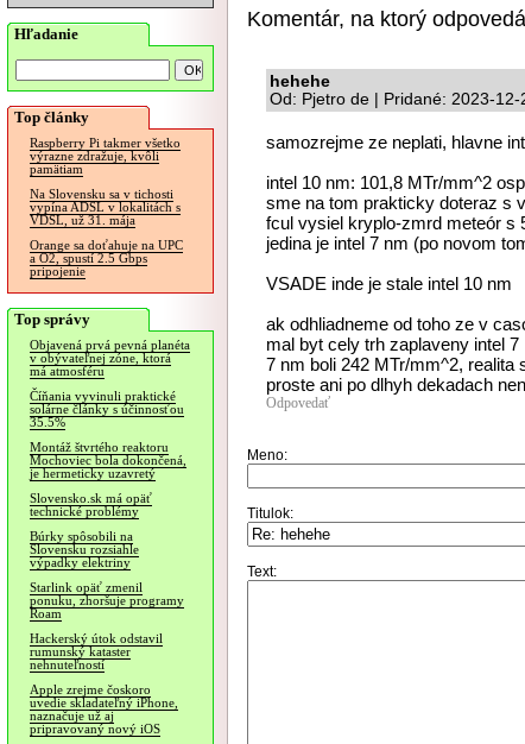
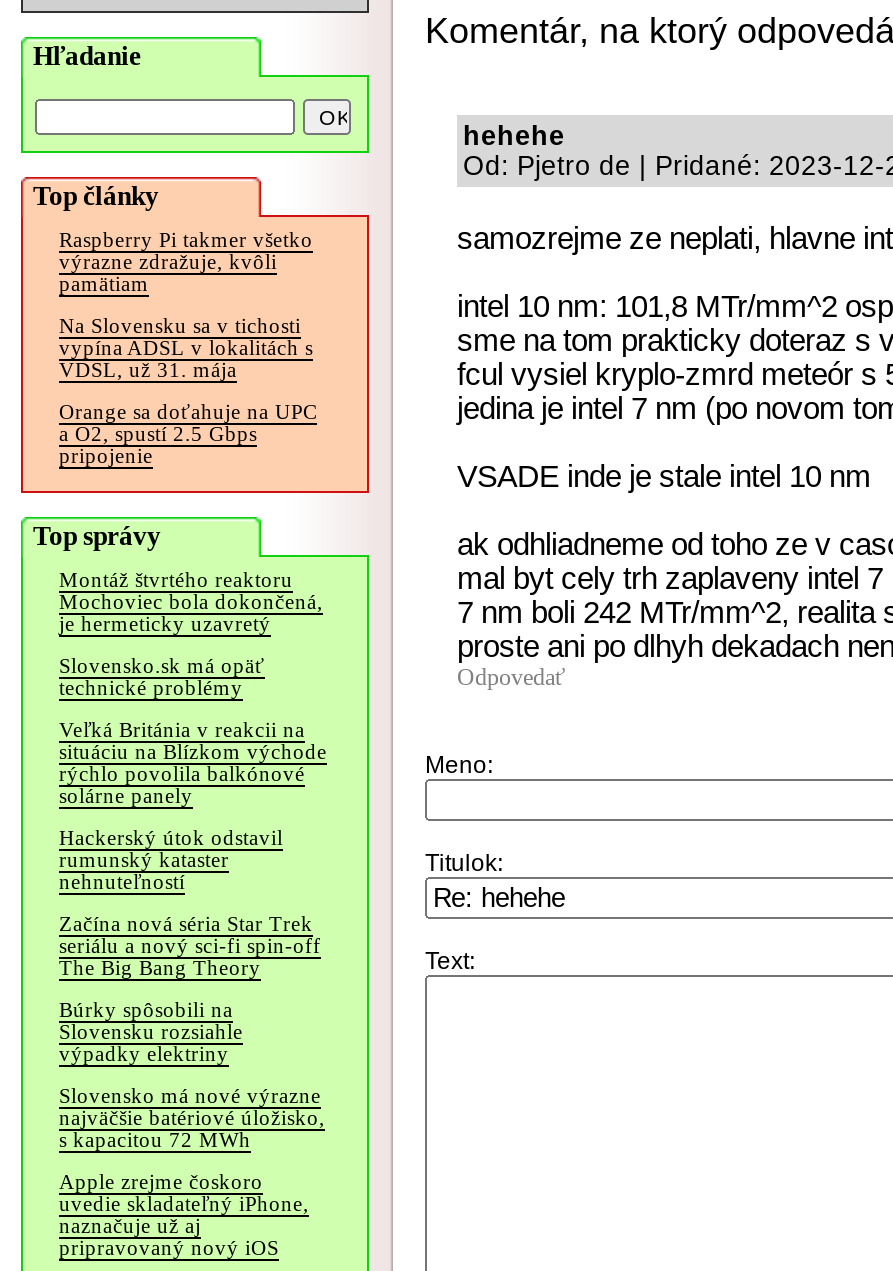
[30,339,190,429] Objavená prvá pevná planéta | v obývateľnej zóne, ktorá | má atmosféru | Číňania vyvinuli praktické | solárne články s účinnosťou | 35.5% -> none
moved [30,441,186,518] -> [59,569,323,699]: Montáž štvrtého reaktoru | Mochoviec bola dokončená, | je hermeticky uzavretý | Slovensko.sk má opäť | technické problémy
none -> [59,719,327,979] Veľká Británia v reakcii na | situáciu na Blízkom východe | rýchlo povolila balkónové | solárne panely | Začína nová séria Star Trek | seriálu a nový sci-fi spin-off | The Big Bang Theory
moved [30,530,139,569] -> [59,999,243,1065]: Búrky spôsobili na | Slovensku rozsiahle | výpadky elektriny
[30,581,184,620] Starlink opäť zmenil | ponuku, zhoršuje programy | Roam -> [59,1085,325,1151] Slovensko má nové výrazne | najväčšie batériové úložisko, | s kapacitou 72 MWh
moved [30,632,163,672] -> [59,827,283,893]: Hackerský útok odstavil | rumunský kataster | nehnuteľností

